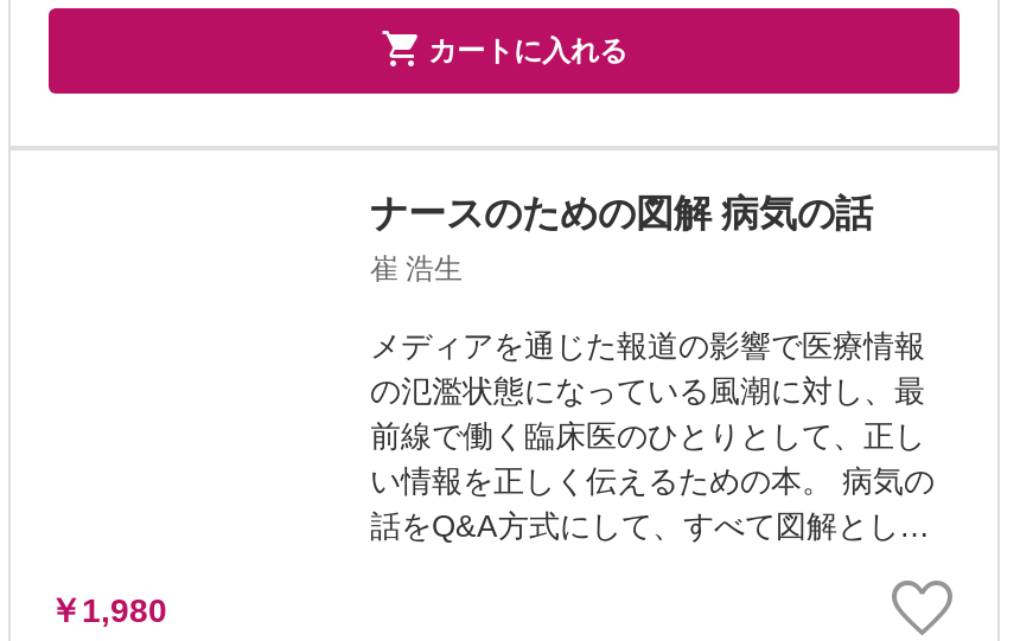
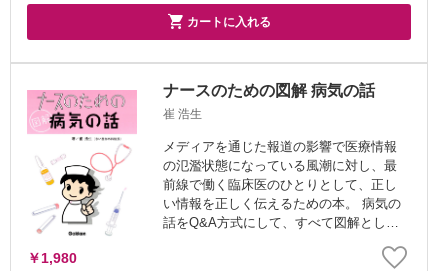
none -> [27,90,137,236] [image]

